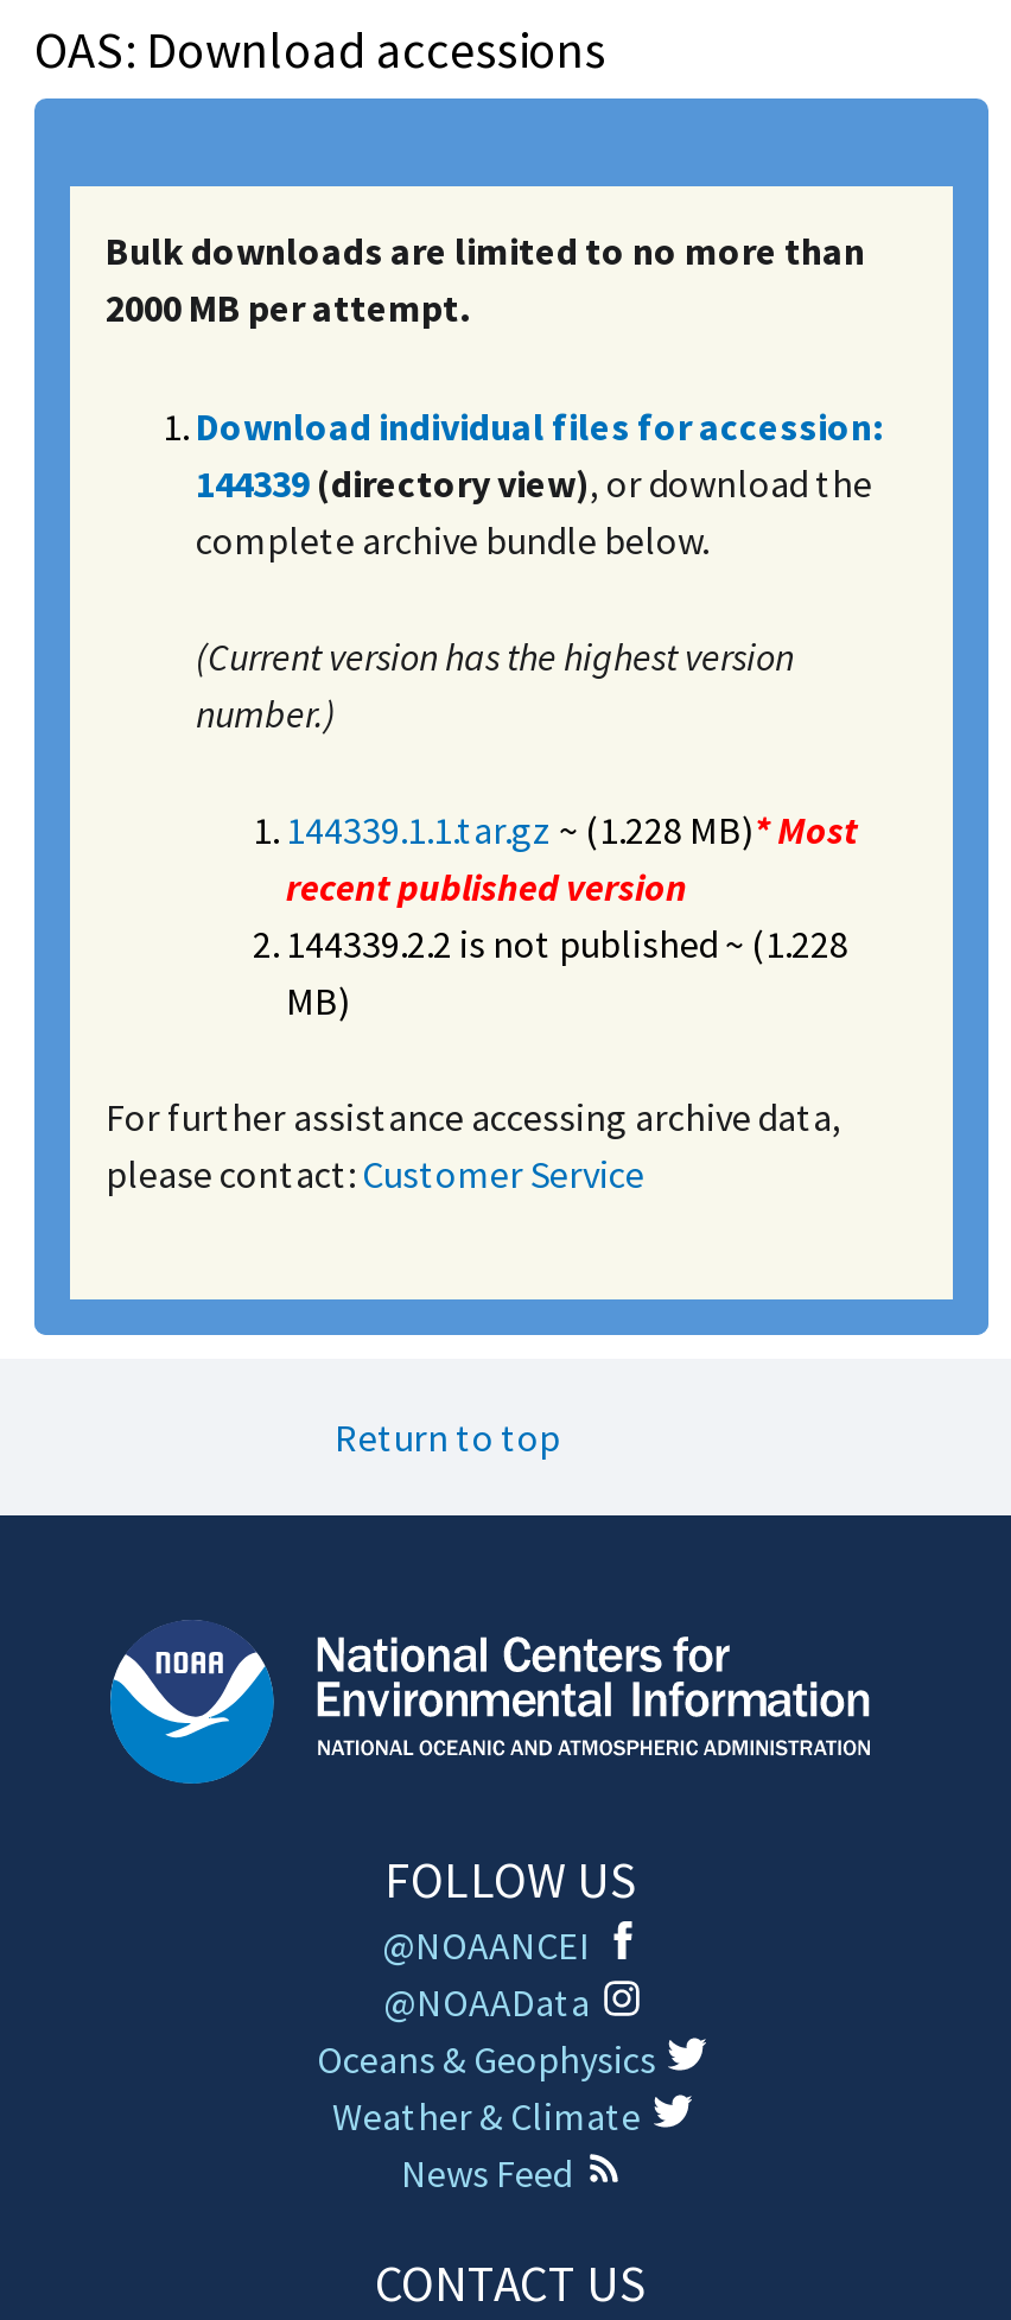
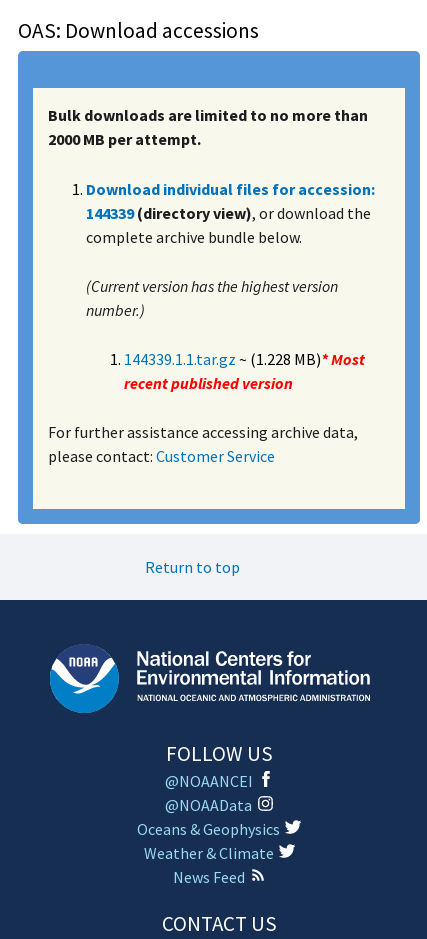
[286,920,848,1024] 144339.2.2 is not published ~ (1.228 | MB) -> none

